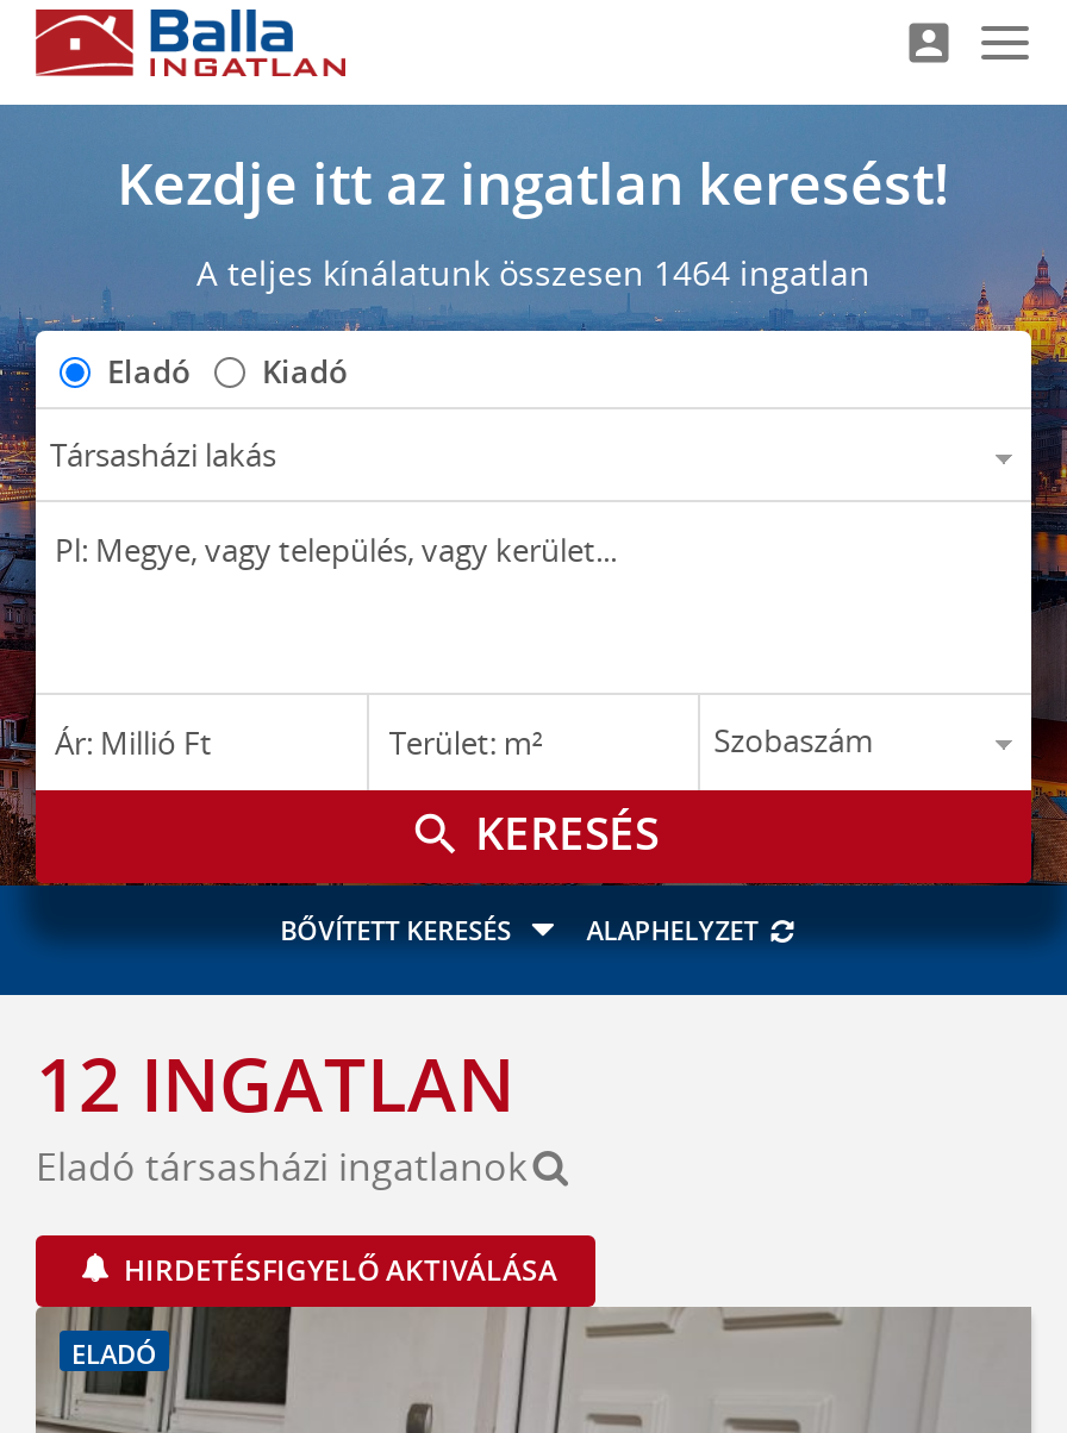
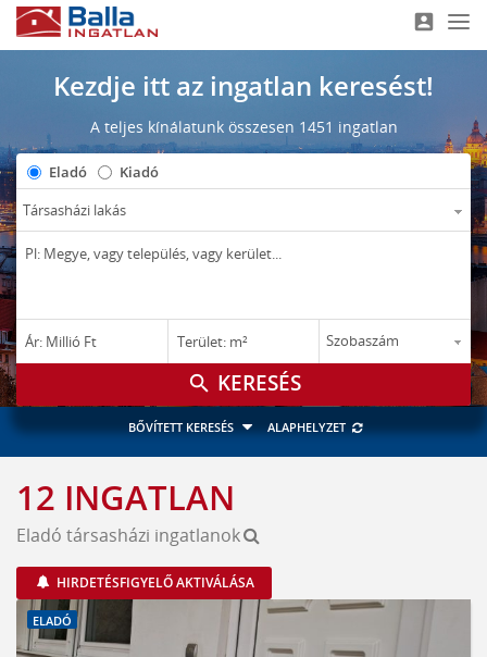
[196,250,871,295] A teljes kínálatunk összesen 1464 ingatlan -> [90,116,397,137] A teljes kínálatunk összesen 1451 ingatlan

